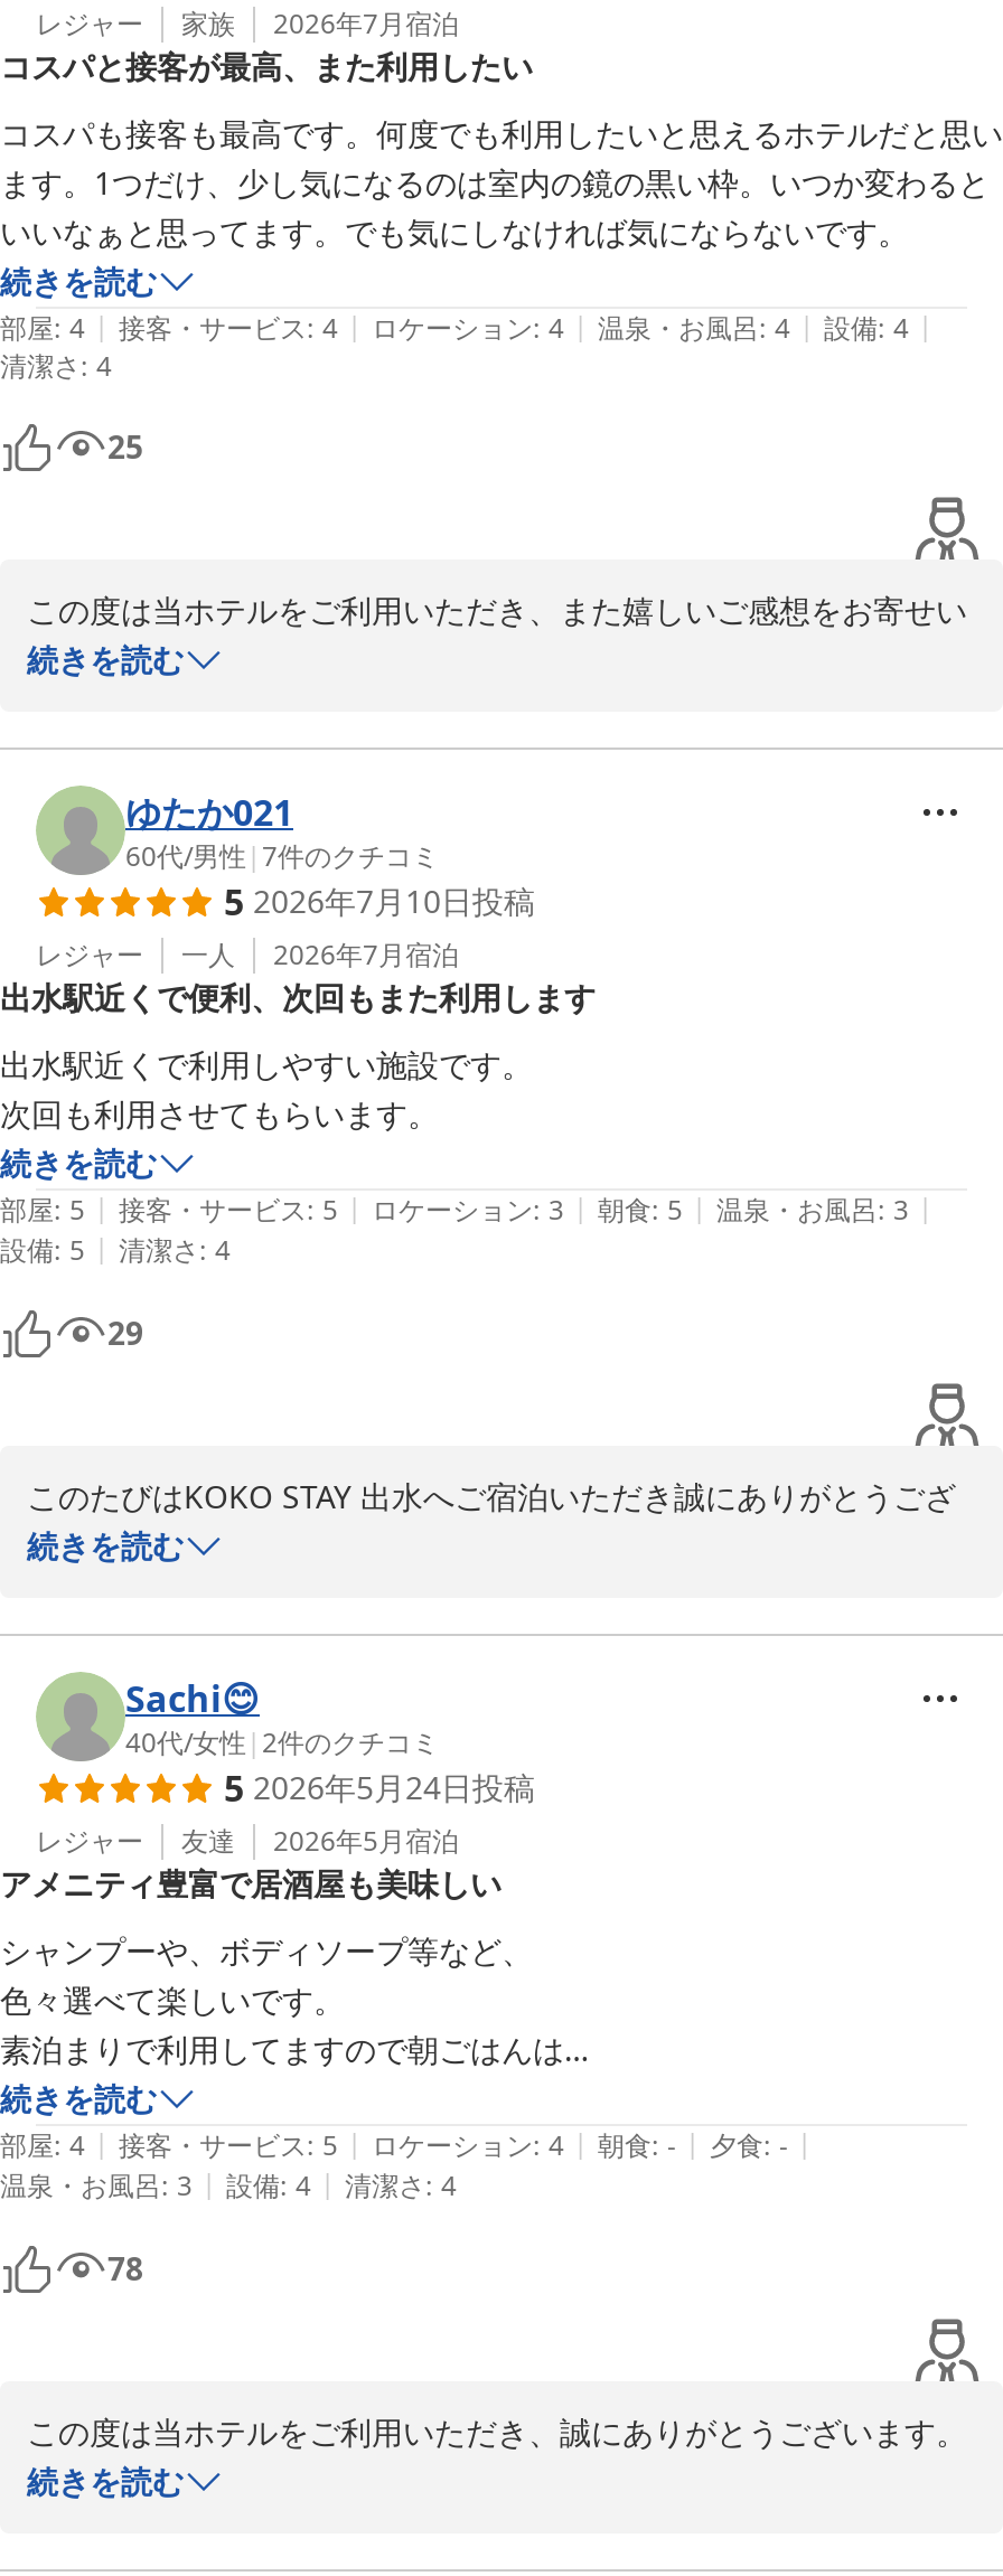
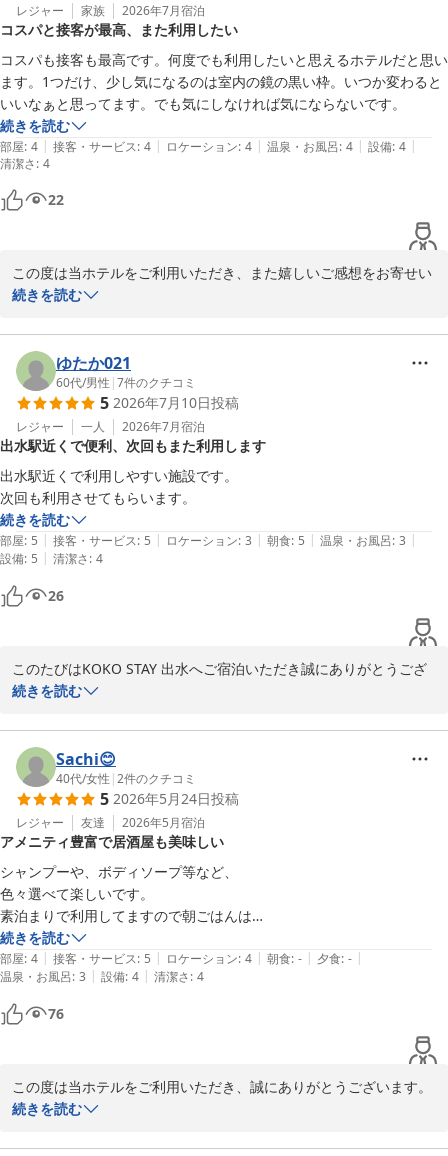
[107,425,143,468] 25 -> [48,190,64,209] 22
[107,1311,143,1354] 29 -> [48,586,64,605] 26
[107,2247,143,2290] 78 -> [48,1004,64,1023] 76

